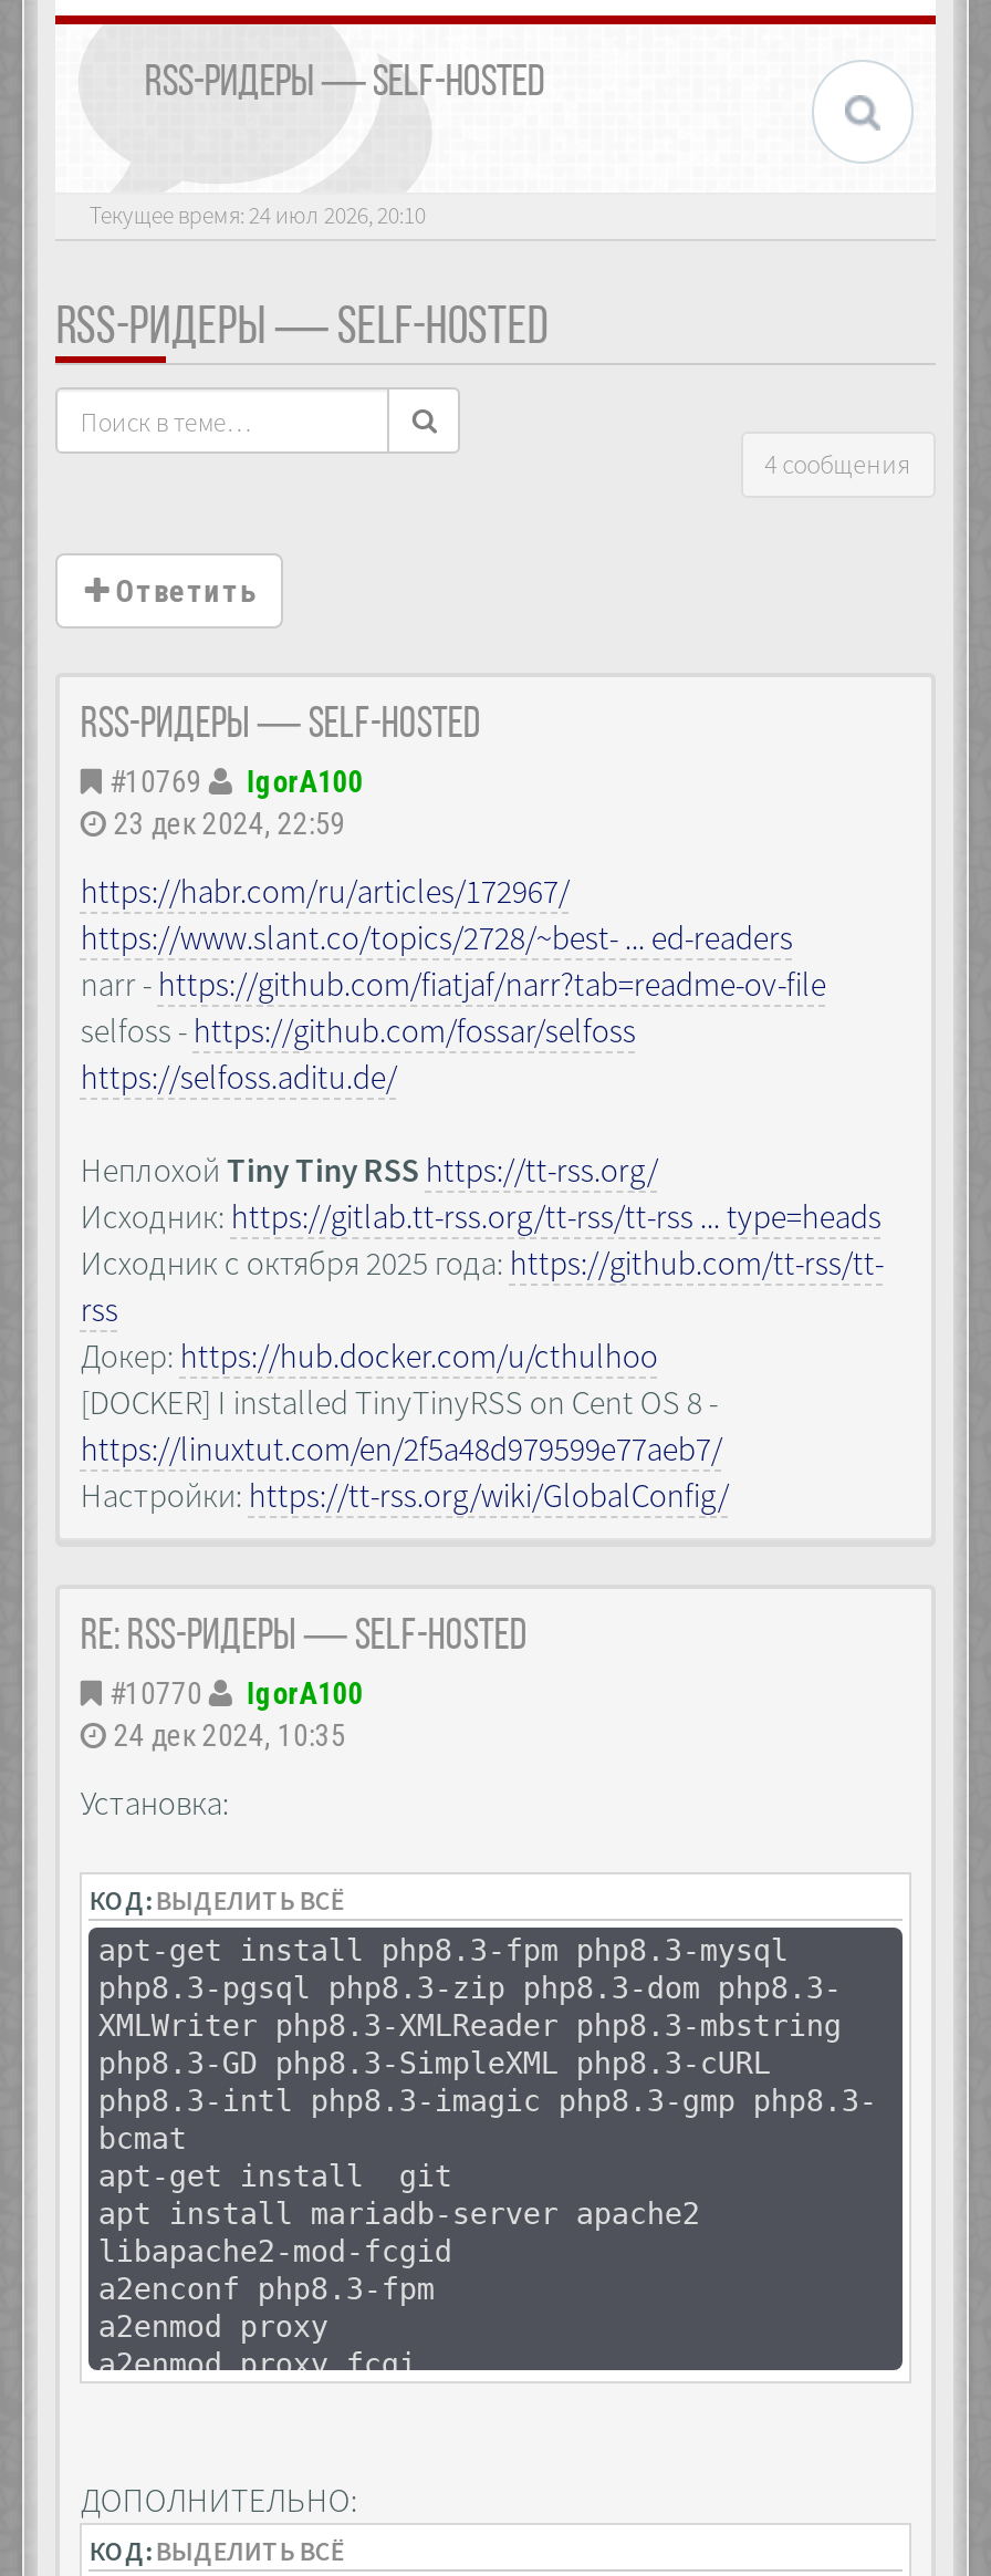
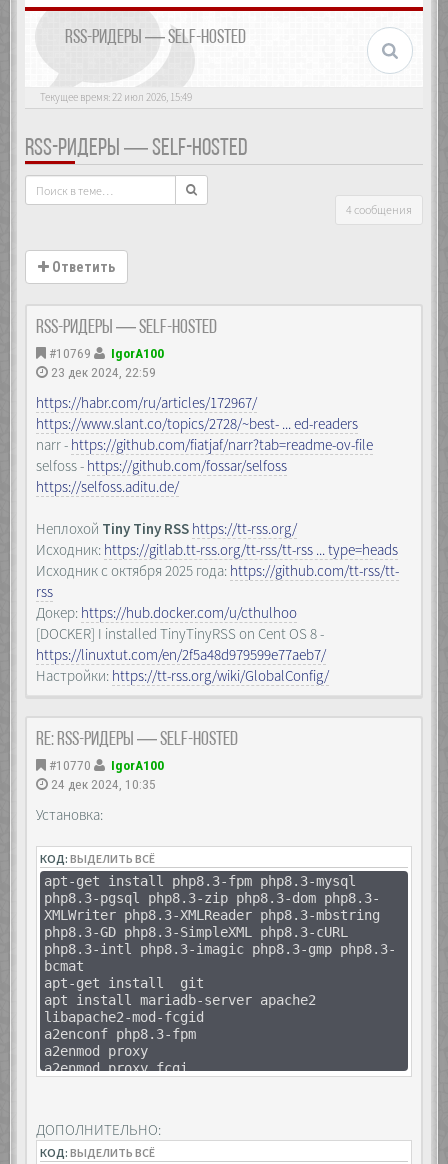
[89,199,426,230] Текущее время: 24 июл 2026, 20:10 -> [40,90,192,104] Текущее время: 22 июл 2026, 15:49

